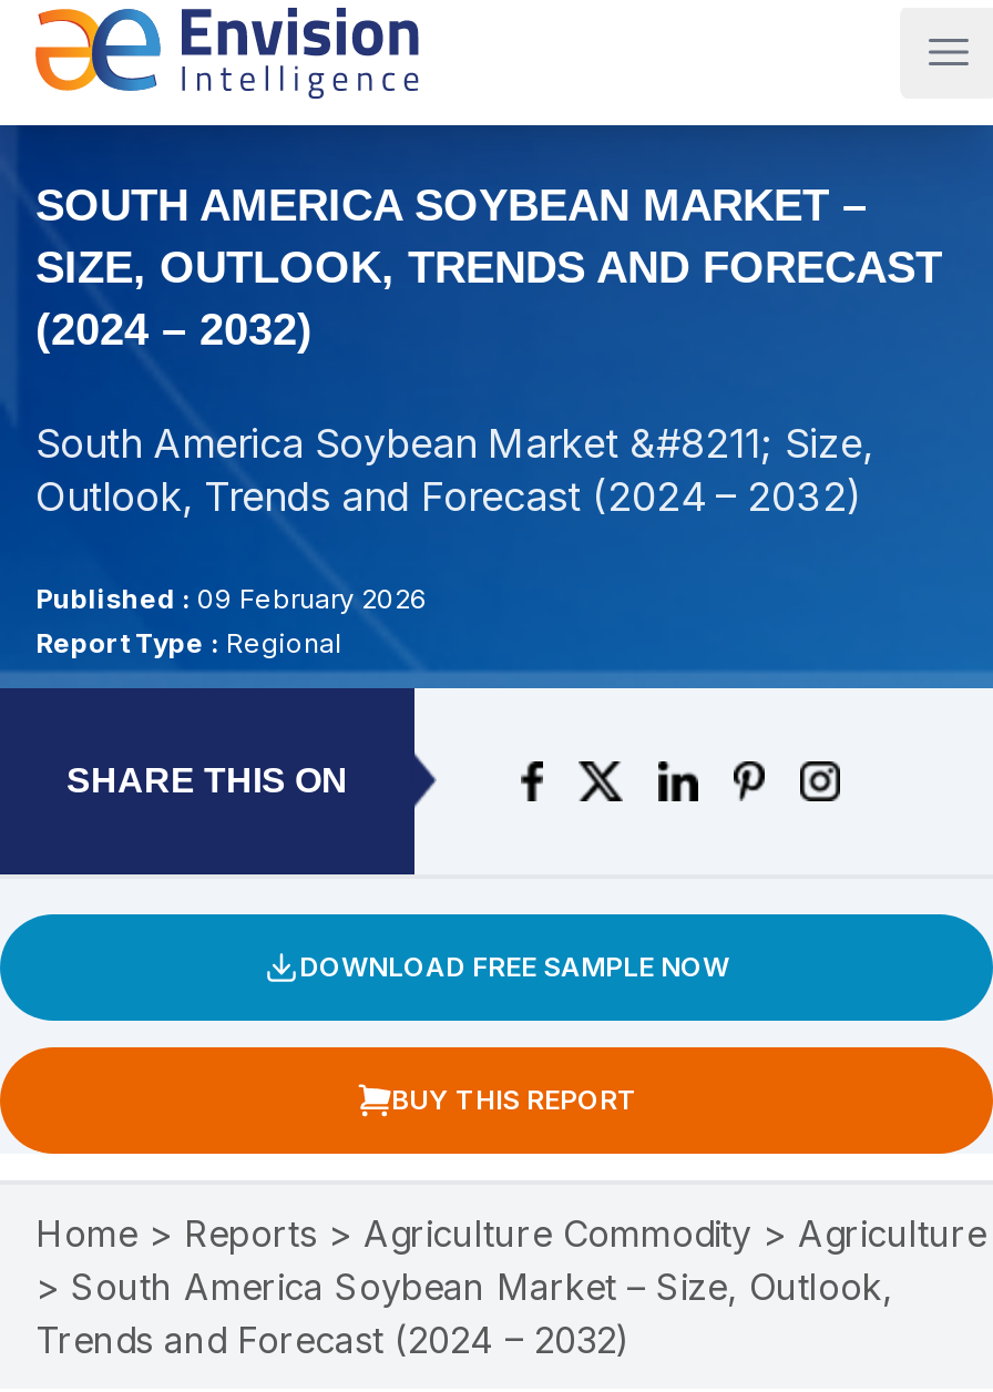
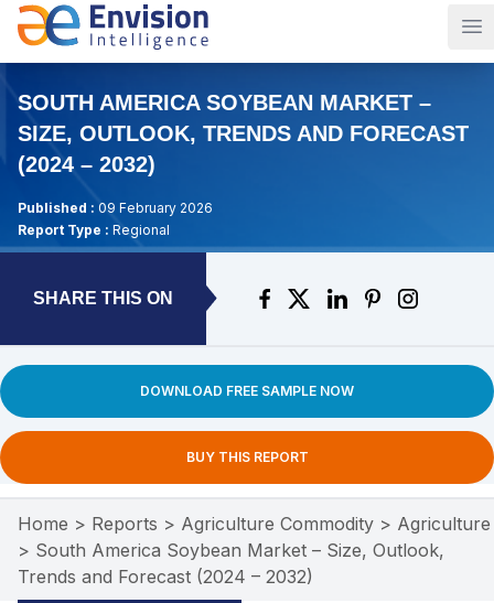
[35,420,873,519] South America Soybean Market &#8211; Size, | Outlook, Trends and Forecast (2024 – 2032) -> none

